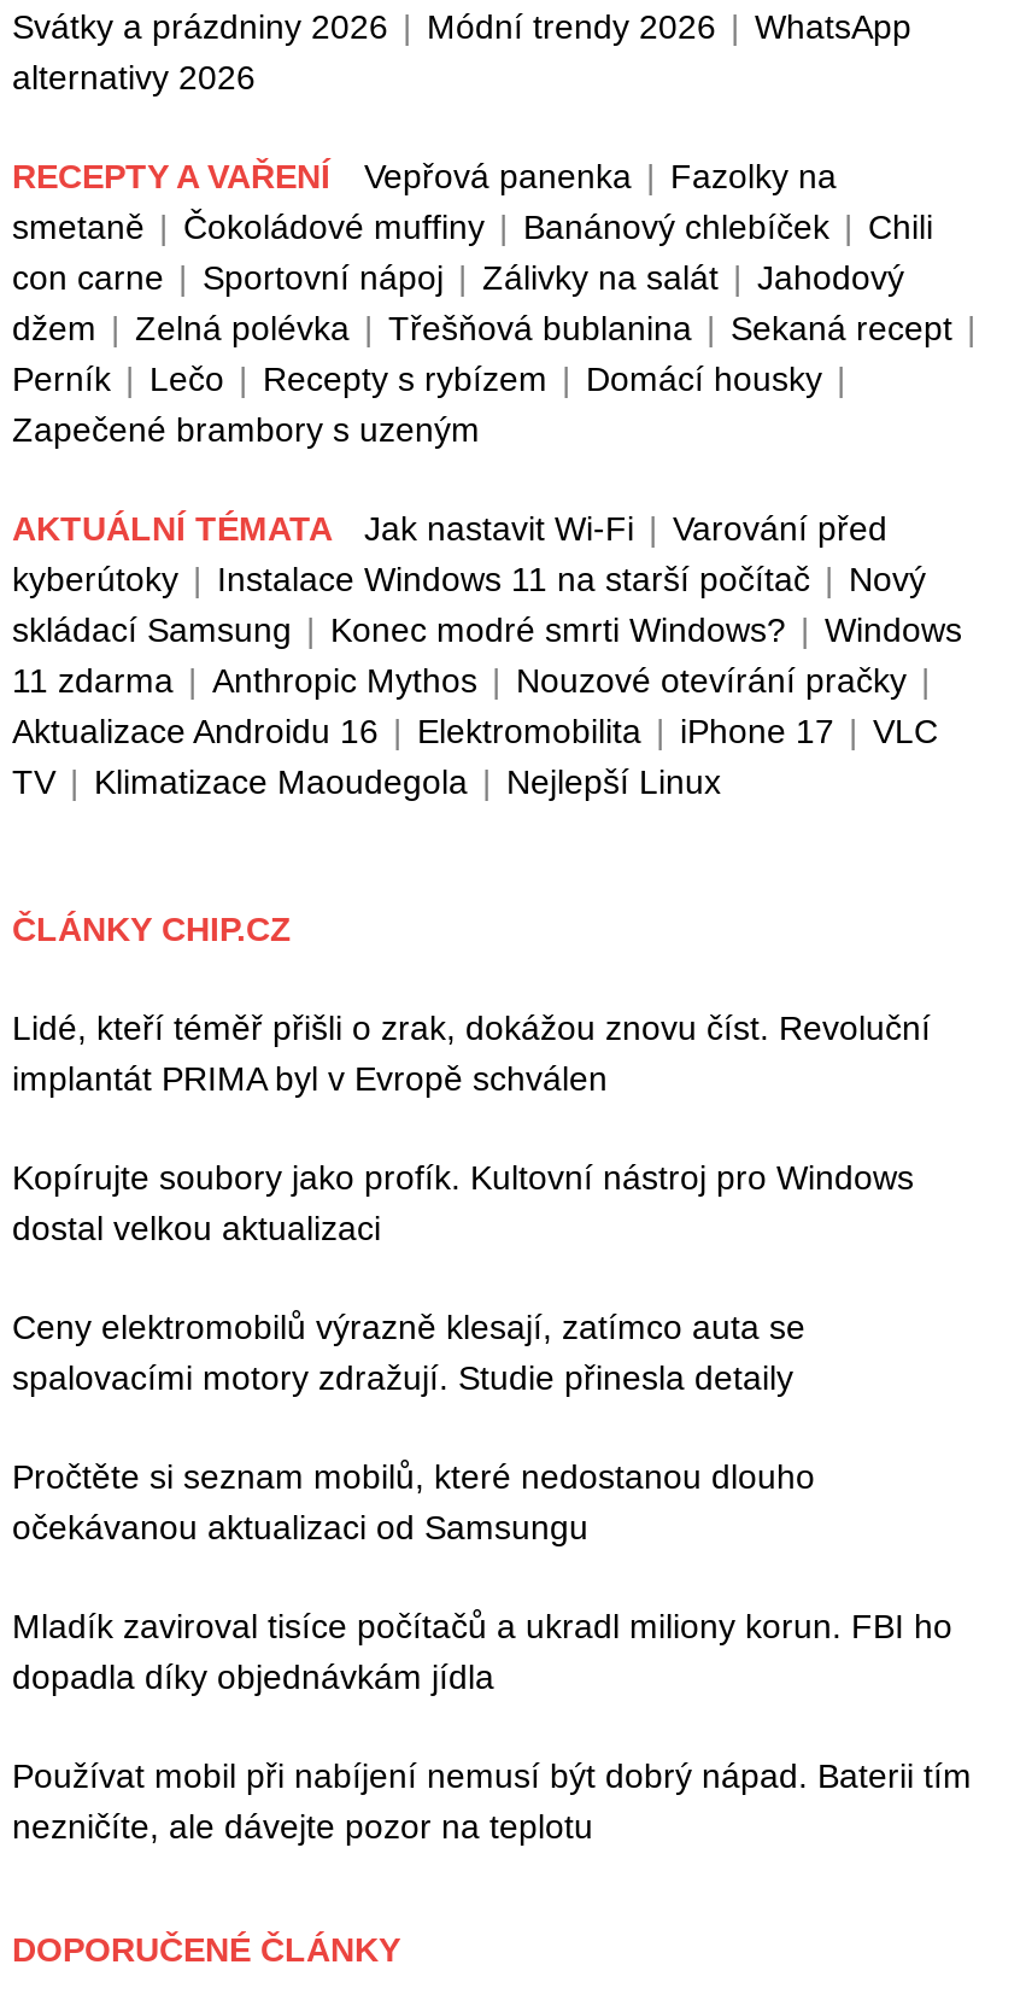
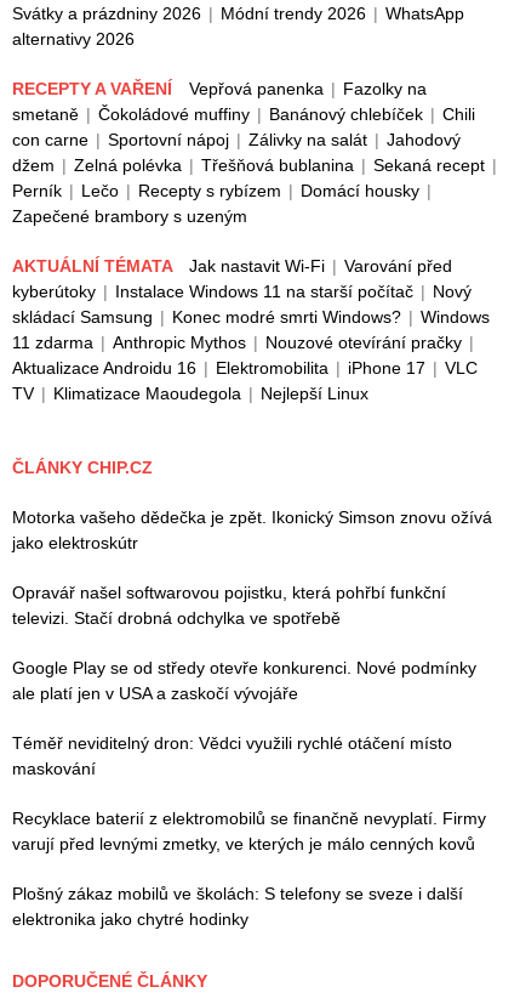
[12,1009,931,1098] Lidé, kteří téměř přišli o zrak, dokážou znovu číst. Revoluční | implantát PRIMA byl v Evropě schválen -> [12,508,492,553] Motorka vašeho dědečka je zpět. Ikonický Simson znovu ožívá | jako elektroskútr
[12,1159,914,1248] Kopírujte soubory jako profík. Kultovní nástroj pro Windows | dostal velkou aktualizaci -> [12,583,446,628] Opravář našel softwarovou pojistku, která pohřbí funkční | televizi. Stačí drobná odchylka ve spotřebě
[12,1308,805,1397] Ceny elektromobilů výrazně klesají, zatímco auta se | spalovacími motory zdražují. Studie přinesla detaily -> [12,658,476,703] Google Play se od středy otevře konkurenci. Nové podmínky | ale platí jen v USA a zaskočí vývojáře
[12,1458,815,1547] Pročtěte si seznam mobilů, které nedostanou dlouho | očekávanou aktualizaci od Samsungu -> [12,734,452,778] Téměř neviditelný dron: Vědci využili rychlé otáčení místo | maskování
[12,1607,952,1697] Mladík zaviroval tisíce počítačů a ukradl miliony korun. FBI ho | dopadla díky objednávkám jídla -> [12,809,486,854] Recyklace baterií z elektromobilů se finančně nevyplatí. Firmy | varují před levnými zmetky, ve kterých je málo cenných kovů
[12,1757,972,1846] Používat mobil při nabíjení nemusí být dobrý nápad. Baterii tím | nezničíte, ale dávejte pozor na teplotu -> [12,884,463,929] Plošný zákaz mobilů ve školách: S telefony se sveze i další | elektronika jako chytré hodinky

